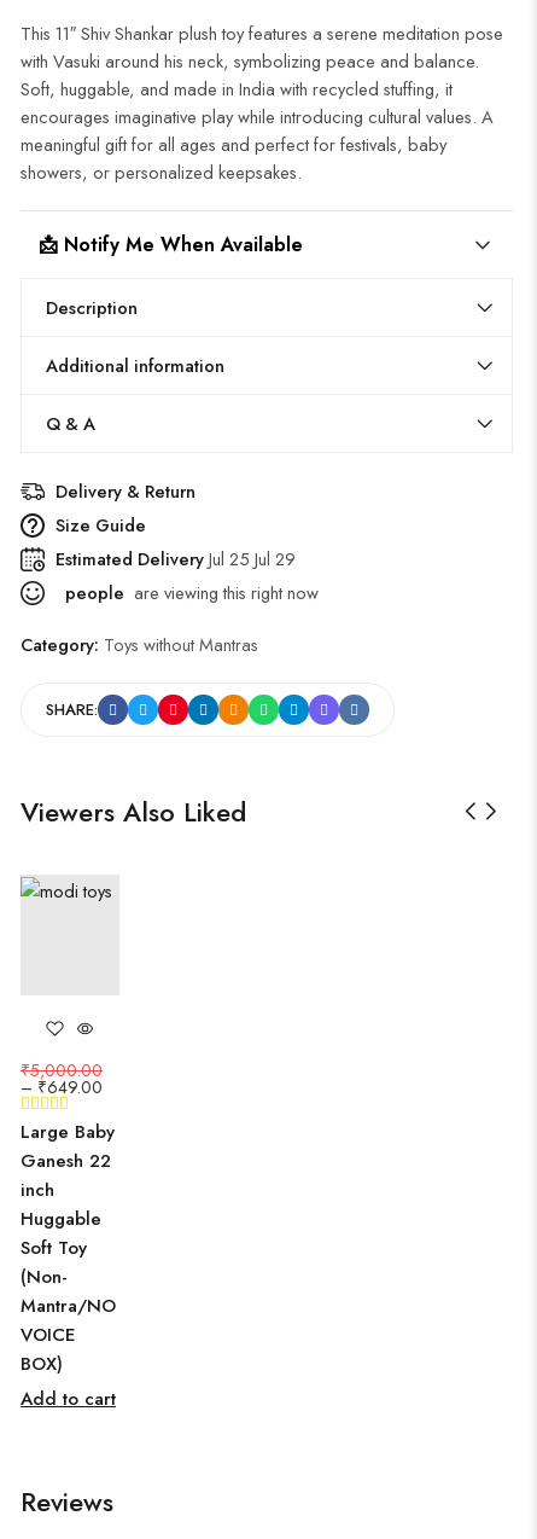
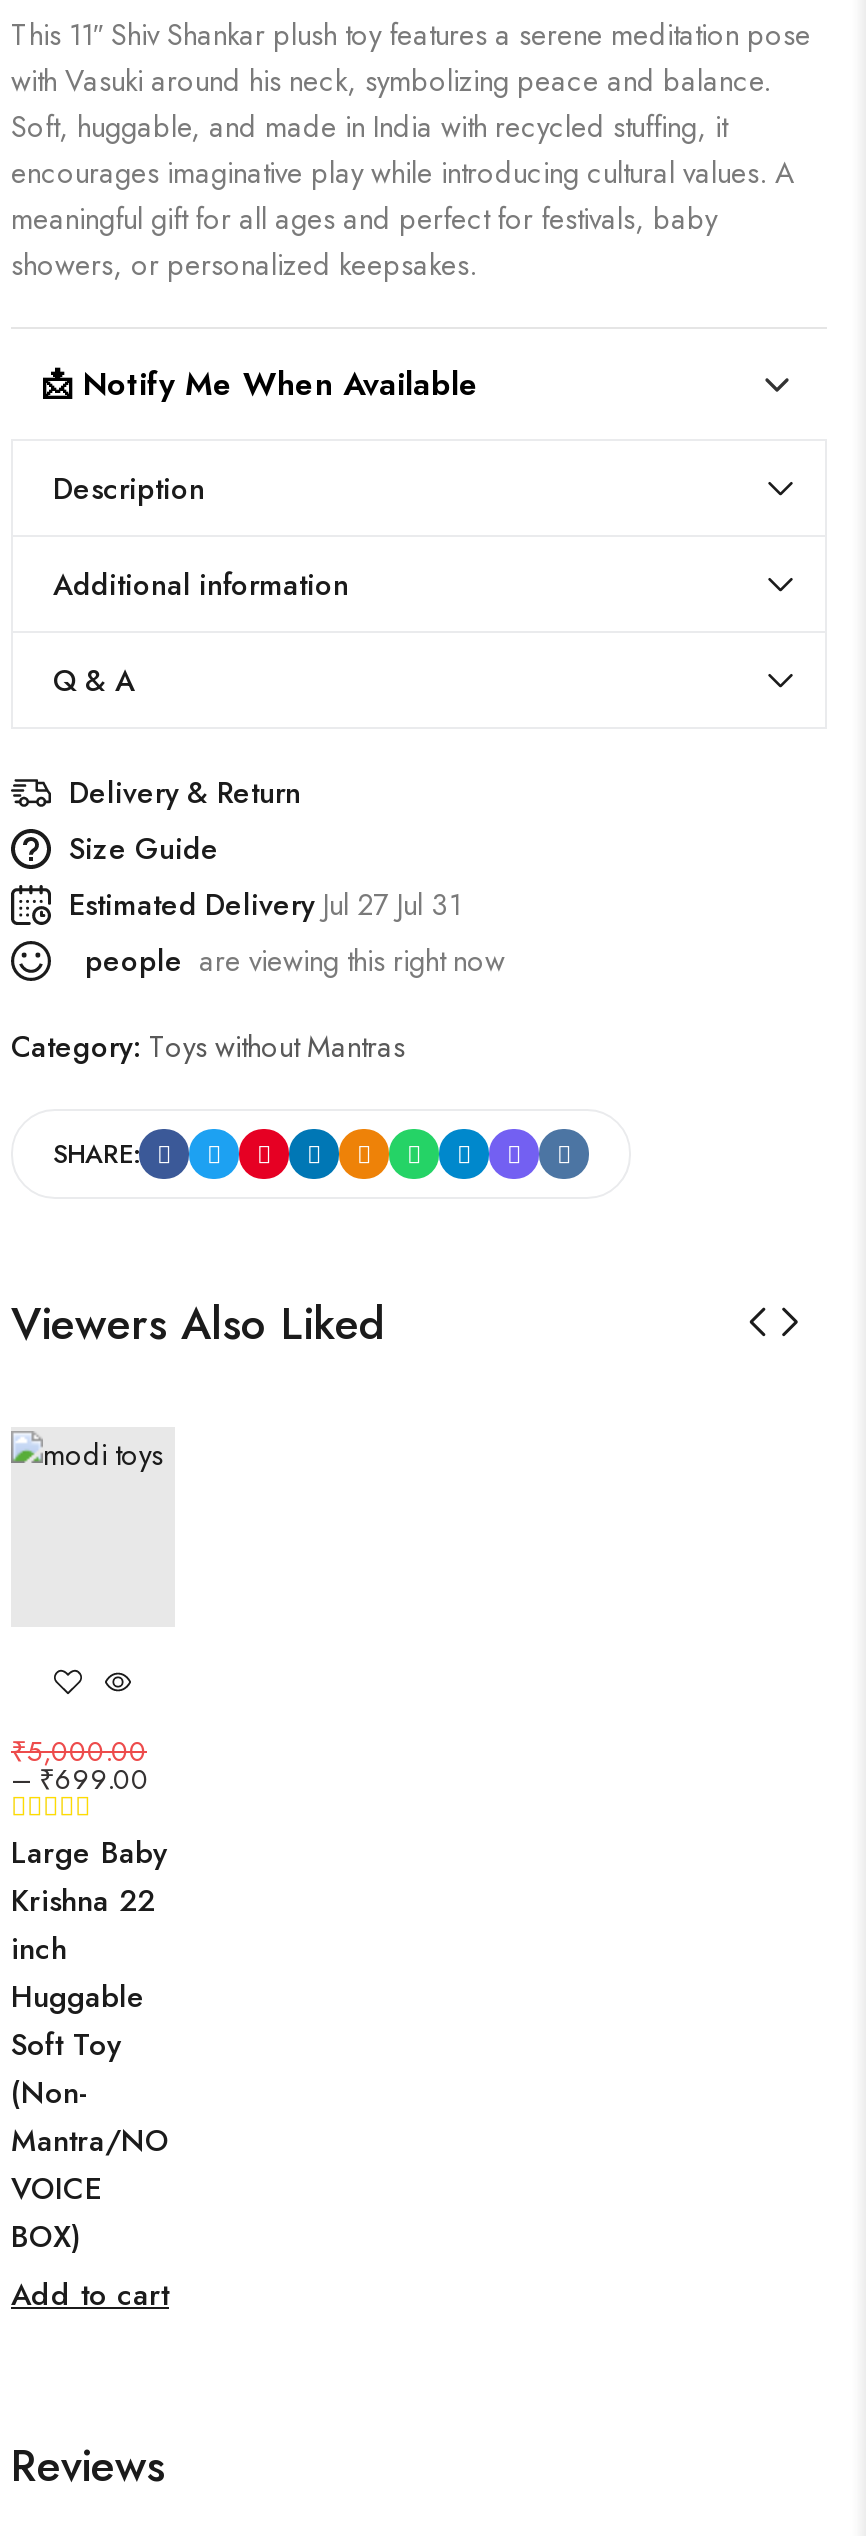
[56,546,296,571] Estimated Delivery Jul 25 Jul 29 -> [69,883,461,925] Estimated Delivery Jul 27 Jul 31
[21,1075,103,1099] –₹649.00 -> [11,1759,149,1799] –₹699.00
[21,1148,111,1174] Ganesh 22 -> [11,1879,155,1923] Krishna 22

